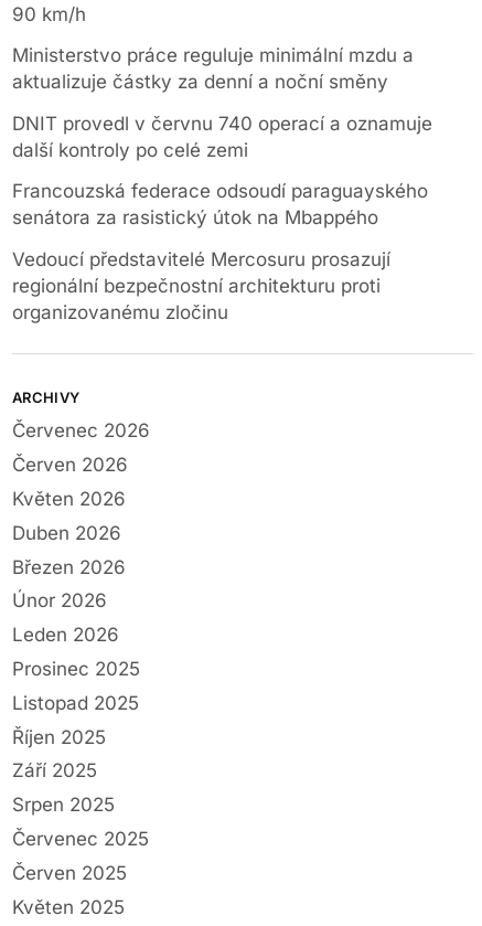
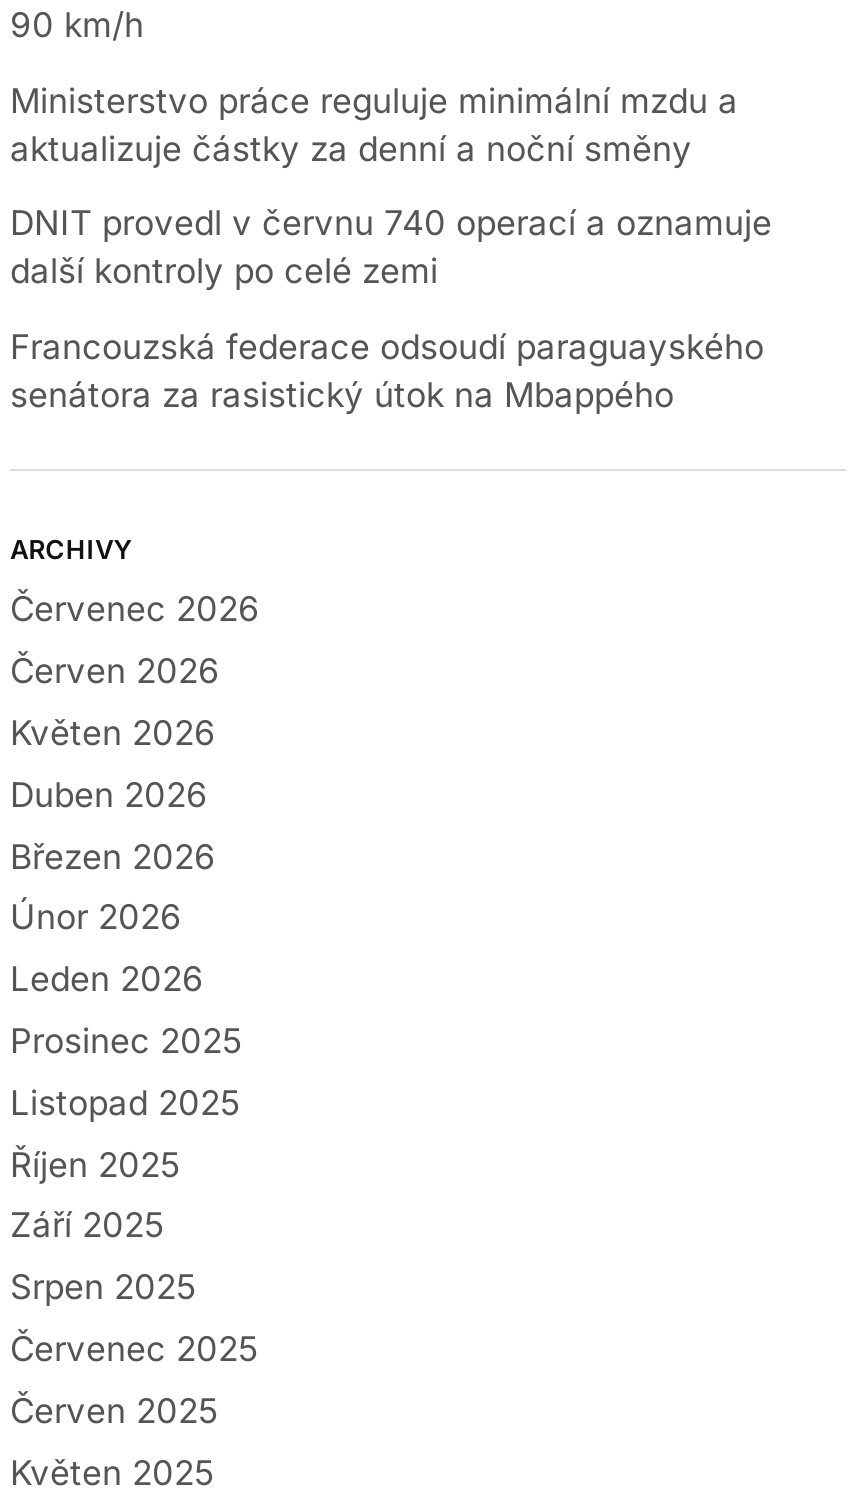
[12,248,390,323] Vedoucí představitelé Mercosuru prosazují | regionální bezpečnostní architekturu proti | organizovanému zločinu -> none

